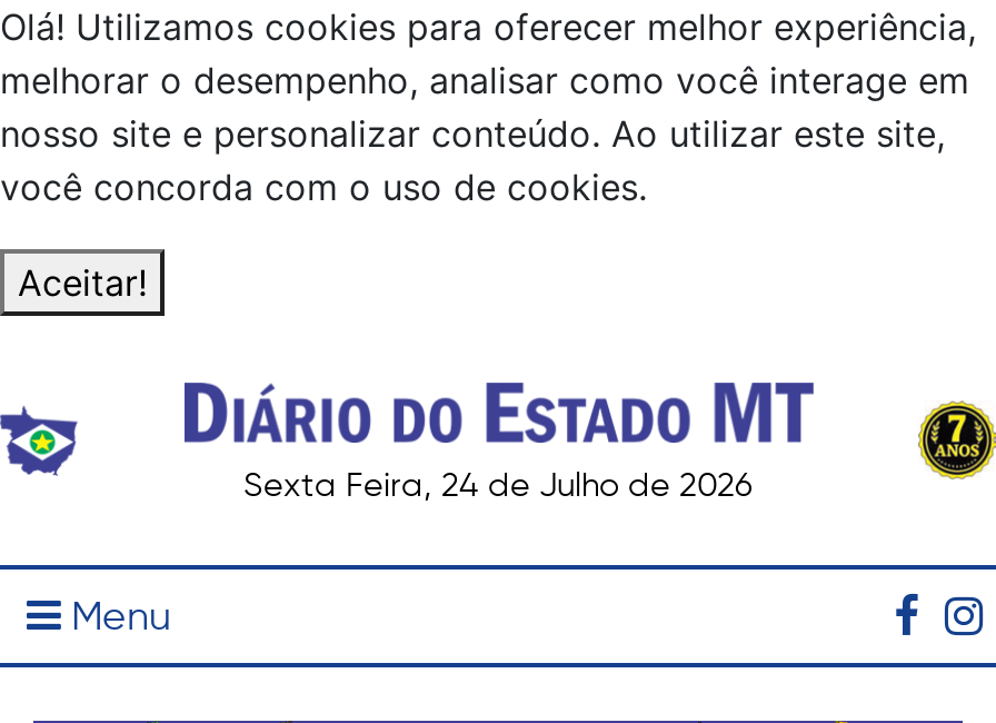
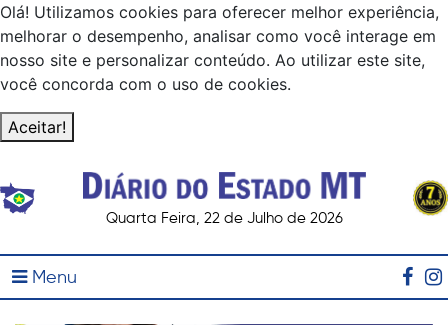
[243,465,753,505] Sexta Feira, 24 de Julho de 2026 -> [105,209,342,227] Quarta Feira, 22 de Julho de 2026

